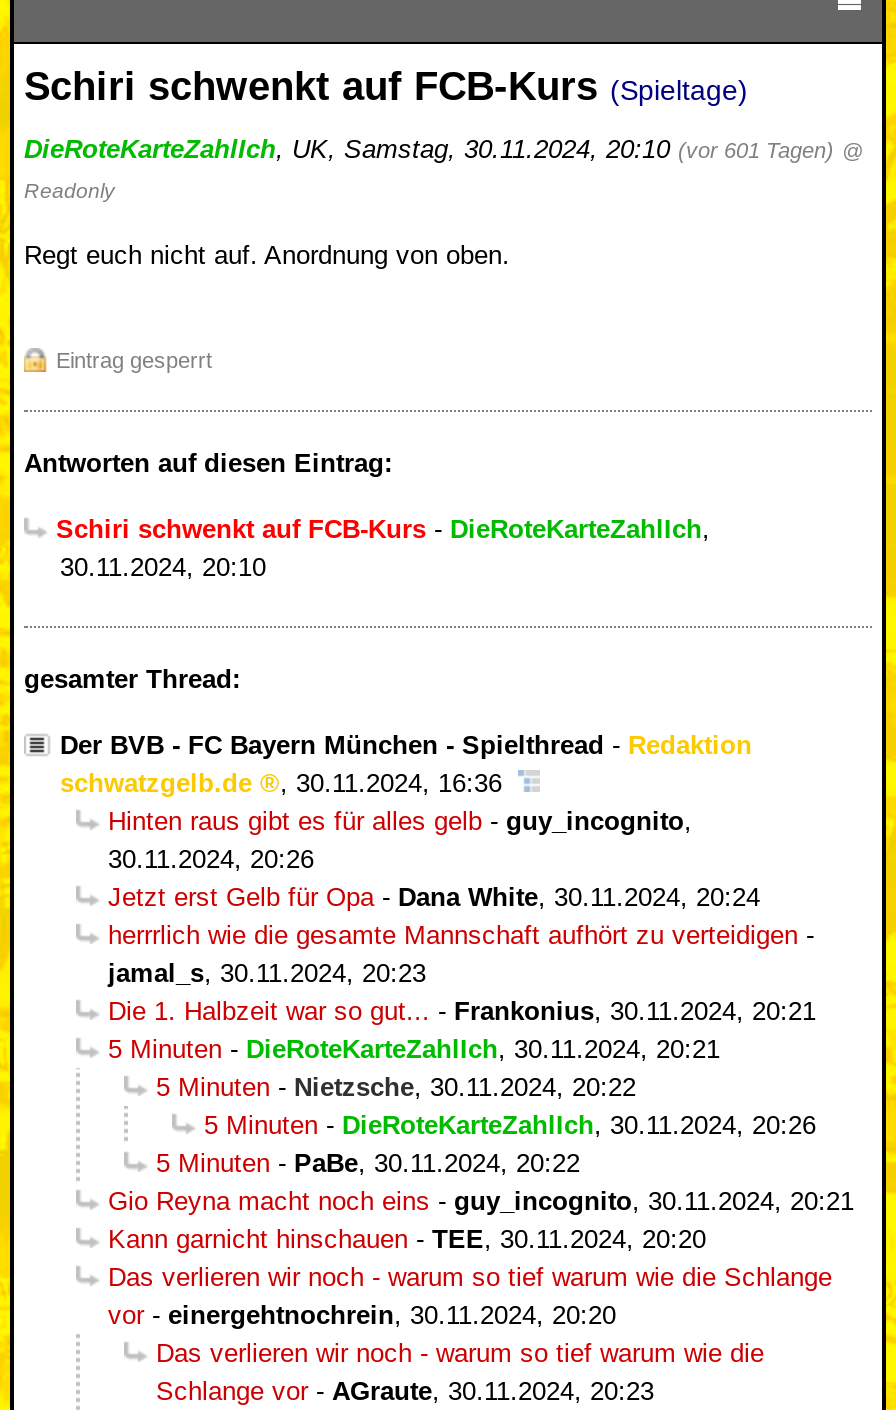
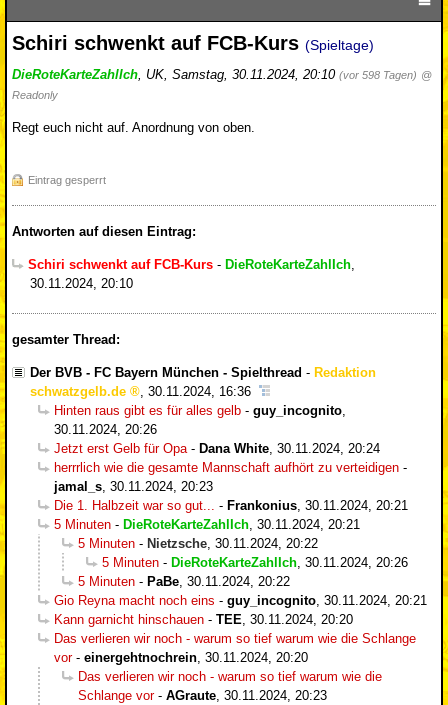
[24,134,864,164] DieRoteKarteZahlIch, UK, Samstag, 30.11.2024, 20:10 (vor 601 Tagen) @ -> [12,67,432,82] DieRoteKarteZahlIch, UK, Samstag, 30.11.2024, 20:10 (vor 598 Tagen) @

